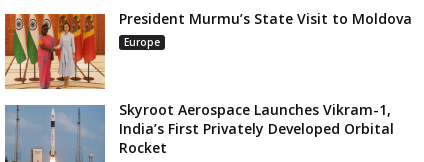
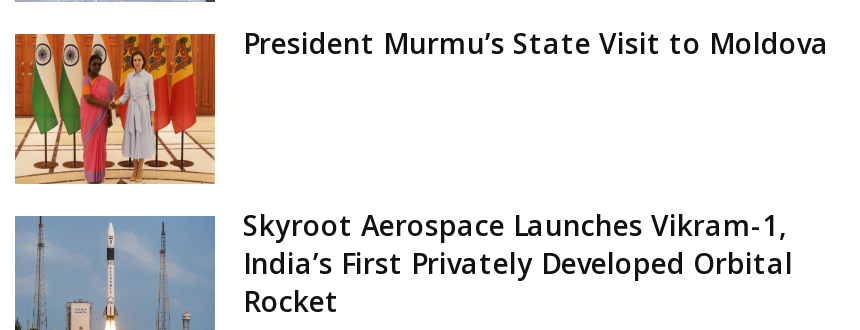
[124,35,160,49] Europe -> none

